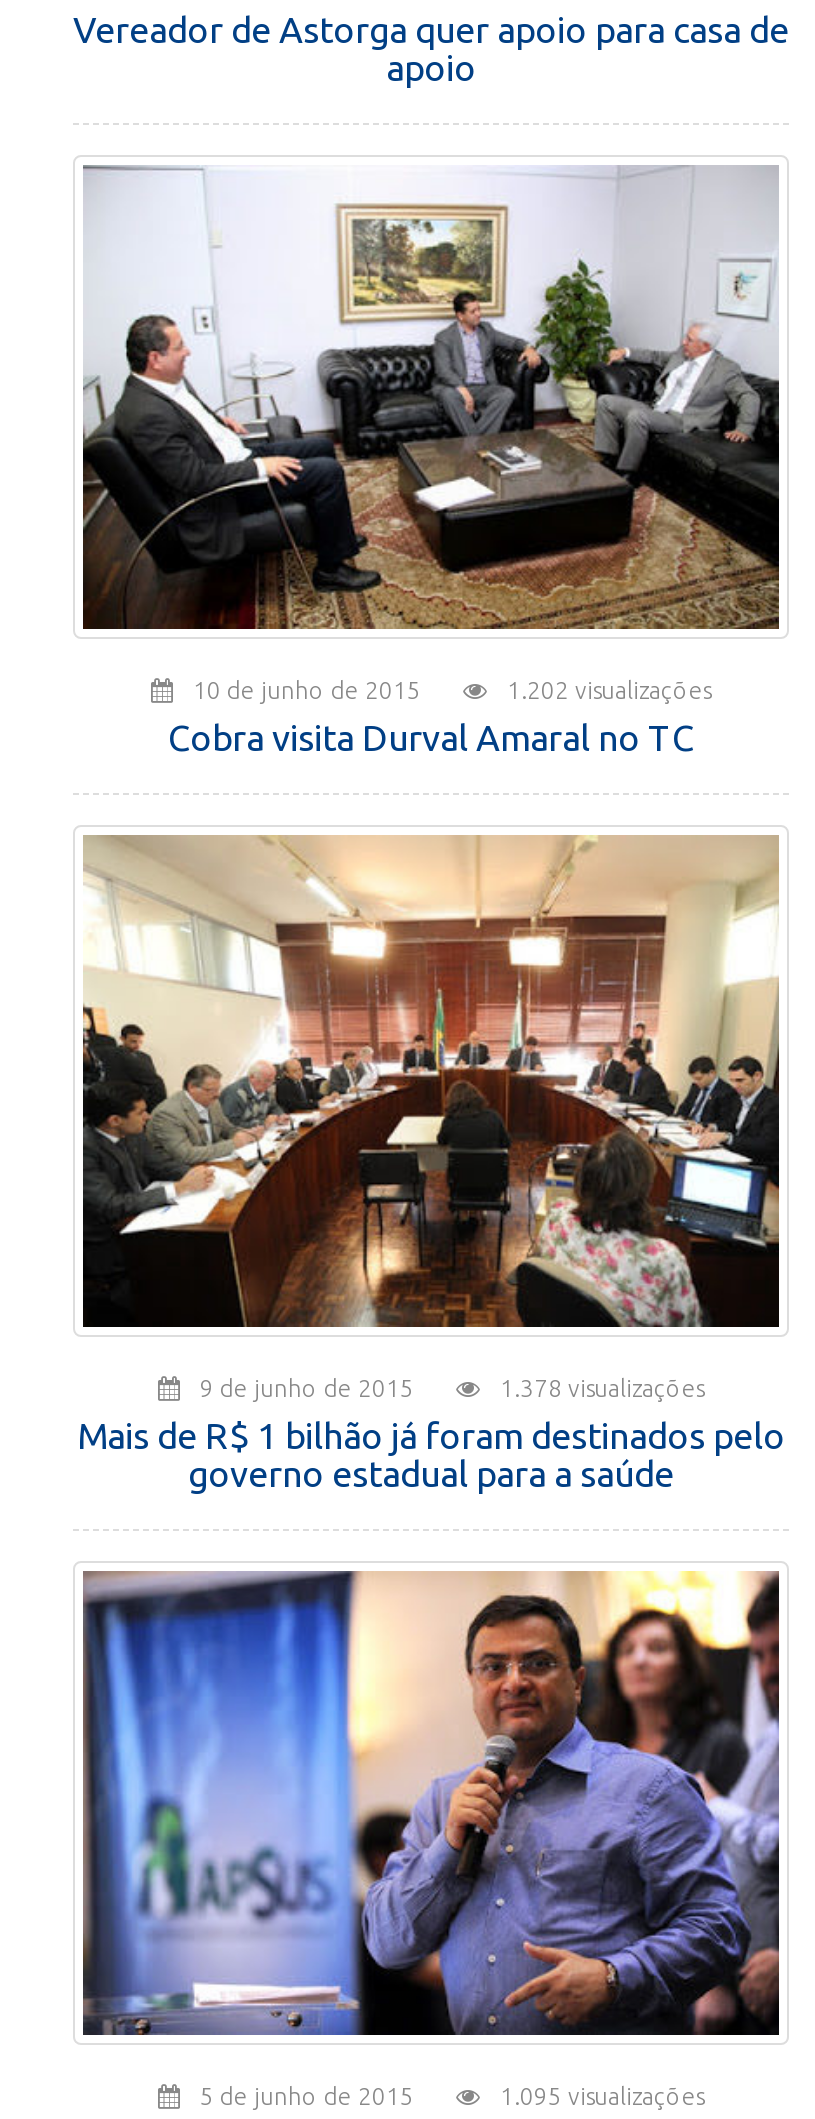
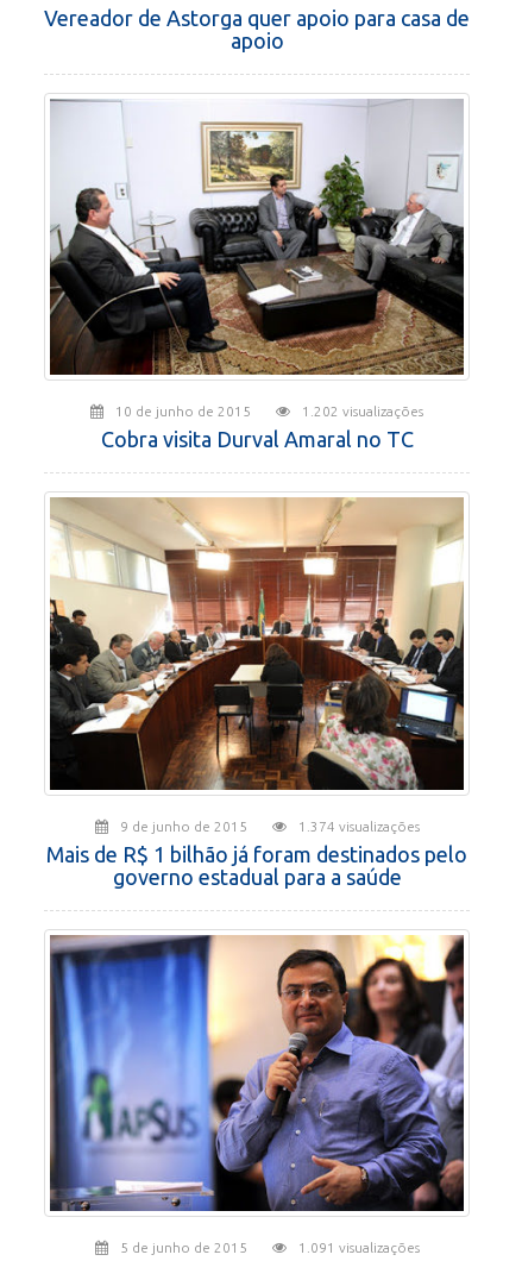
[500,1376,704,1402] 1.378 visualizações -> [298,819,419,834] 1.374 visualizações
[500,2082,704,2108] 1.095 visualizações -> [298,1239,419,1255] 1.091 visualizações

